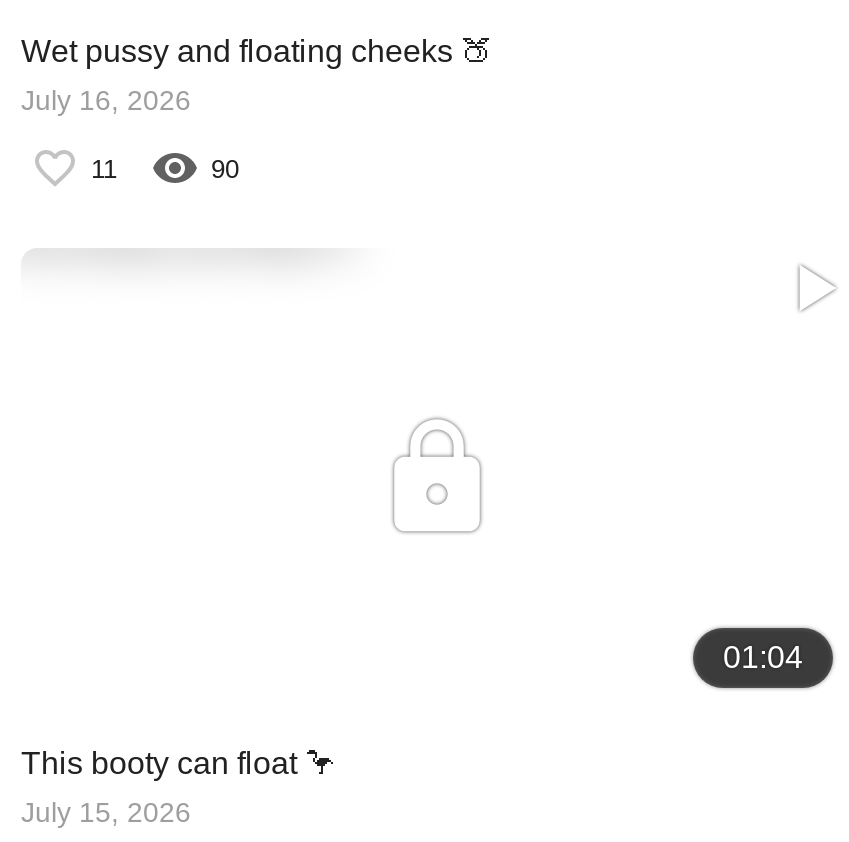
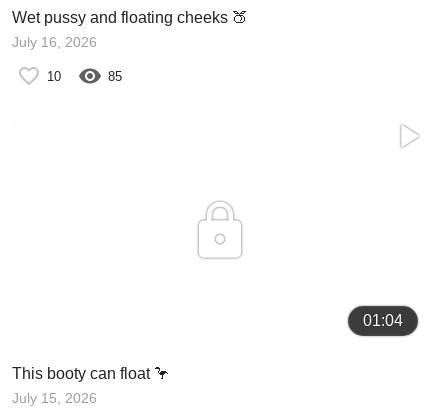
[91,153,117,183] 11 -> [47,68,61,83] 10
[211,153,239,183] 90 -> [108,68,122,83] 85

